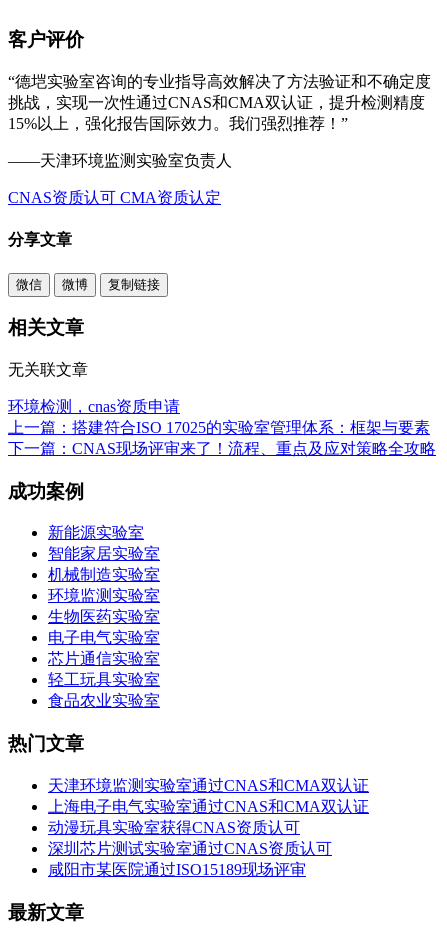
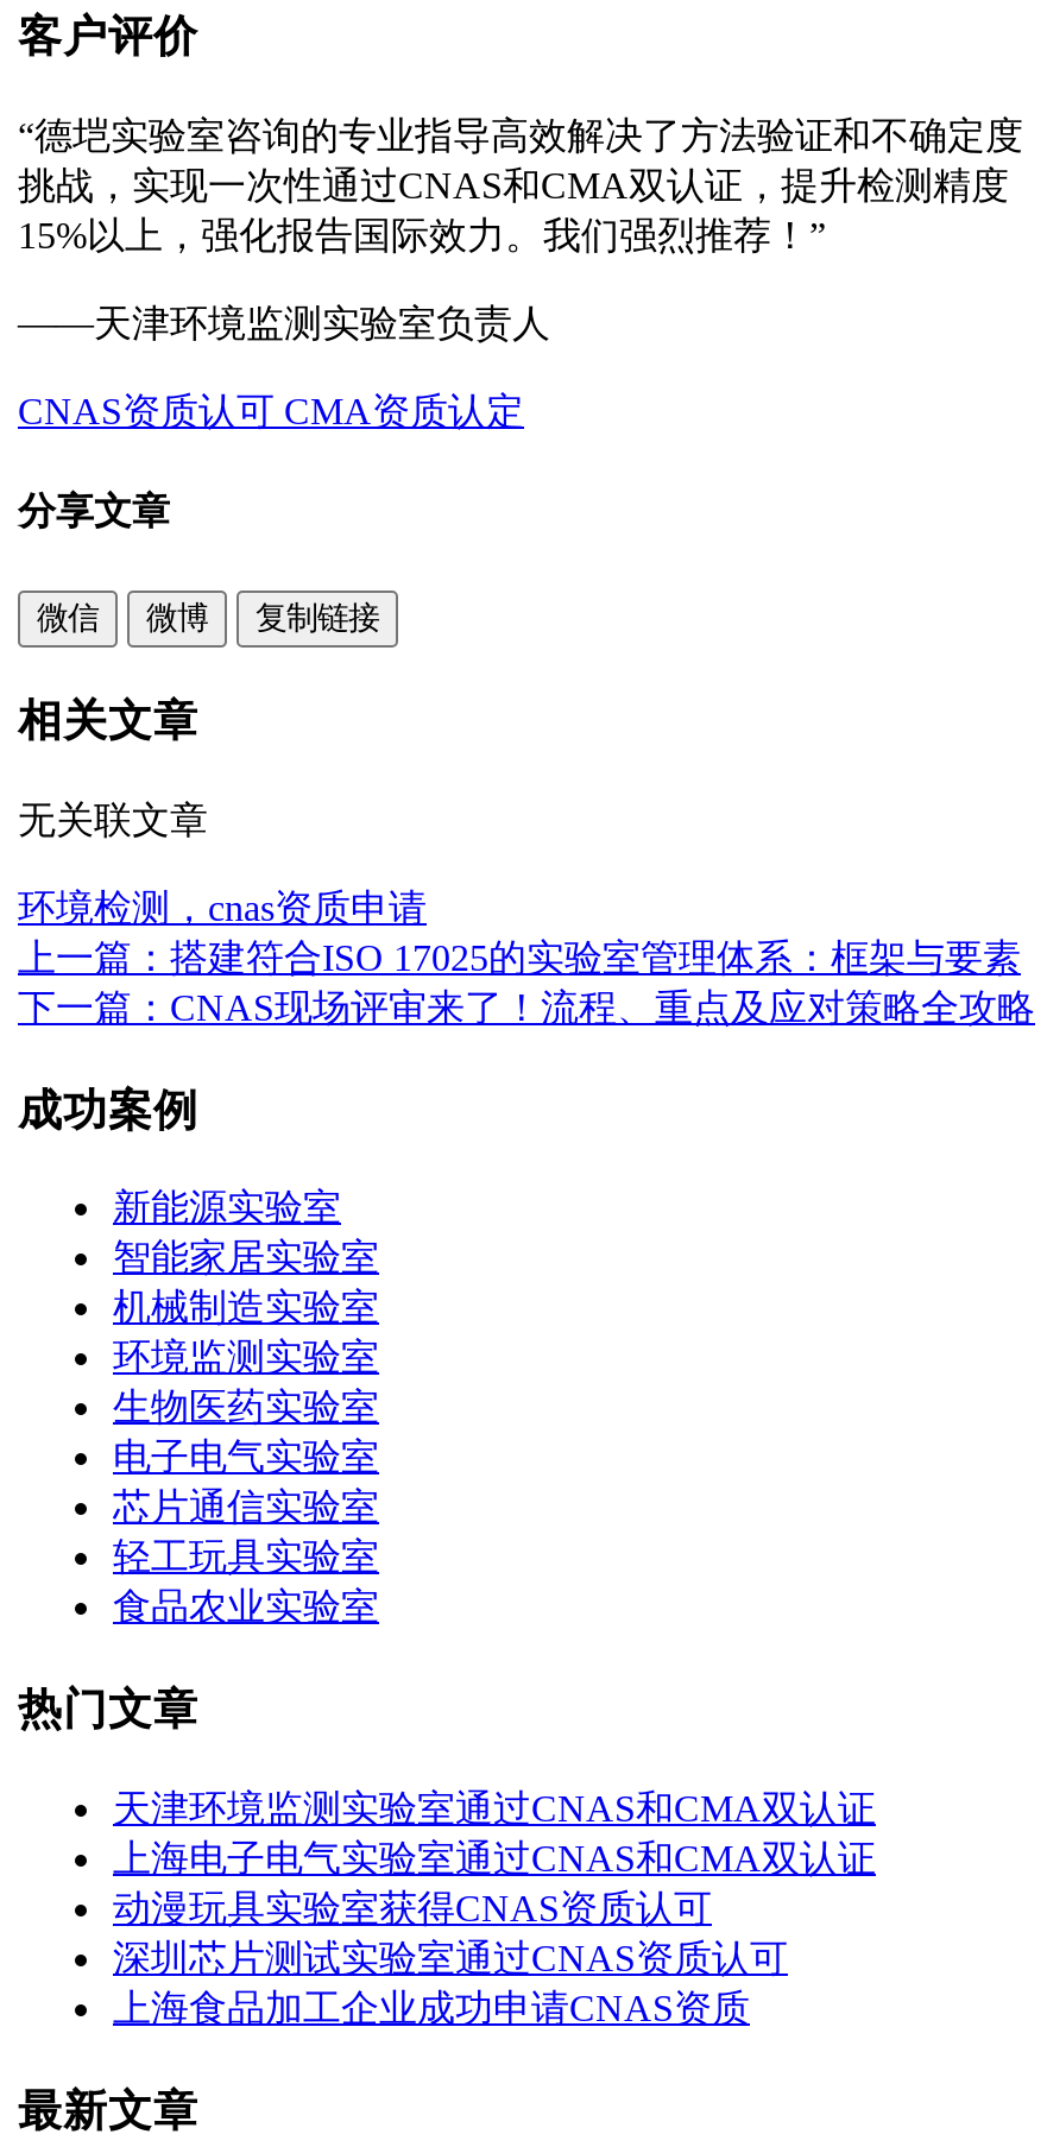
[48,861,306,878] 咸阳市某医院通过ISO15189现场评审 -> [113,1987,750,2028] 上海食品加工企业成功申请CNAS资质

